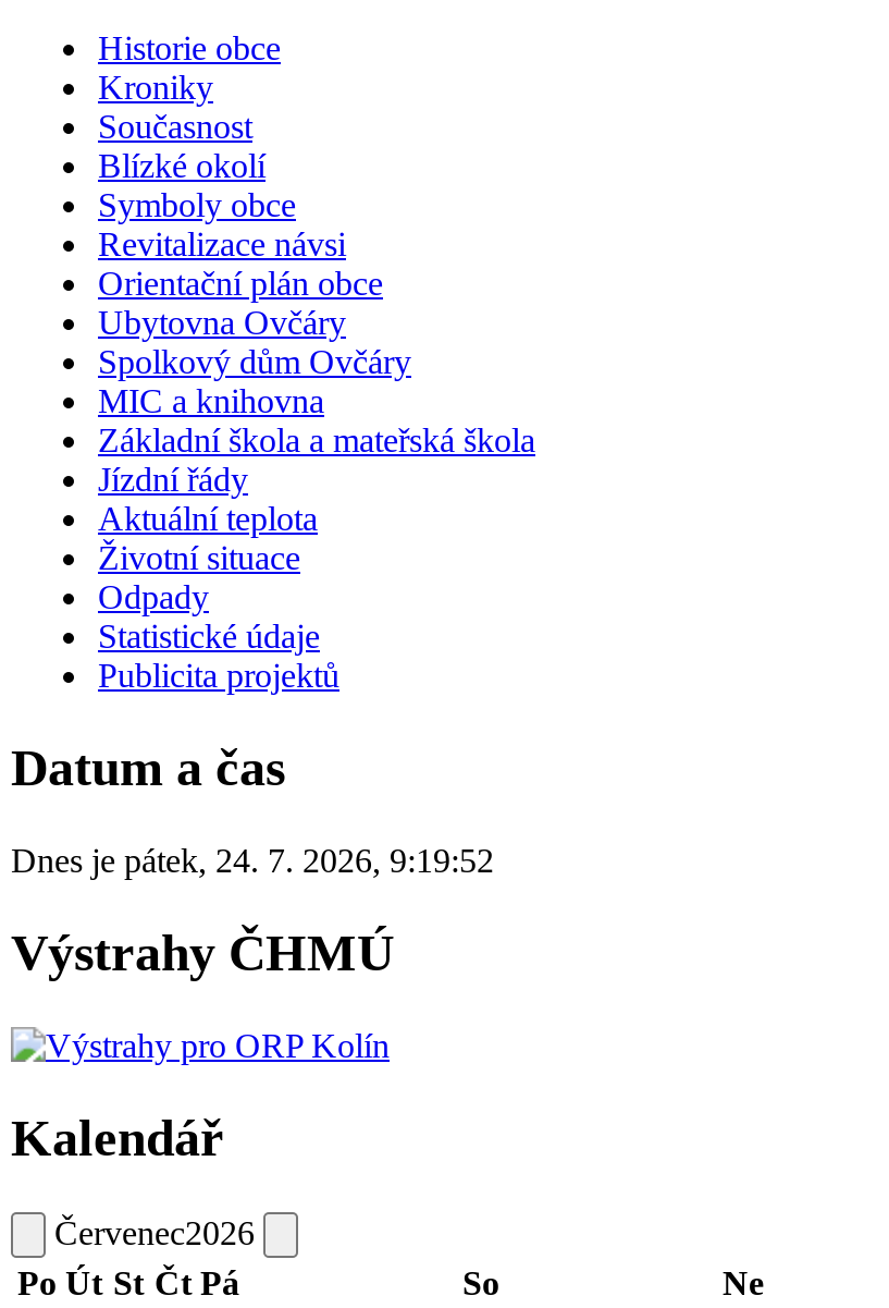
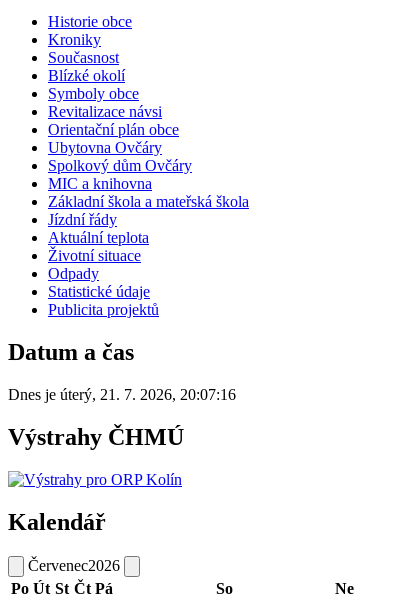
[11,842,494,879] Dnes je pátek, 24. 7. 2026, 9:19:52 -> [8,386,236,403] Dnes je úterý, 21. 7. 2026, 20:07:16

